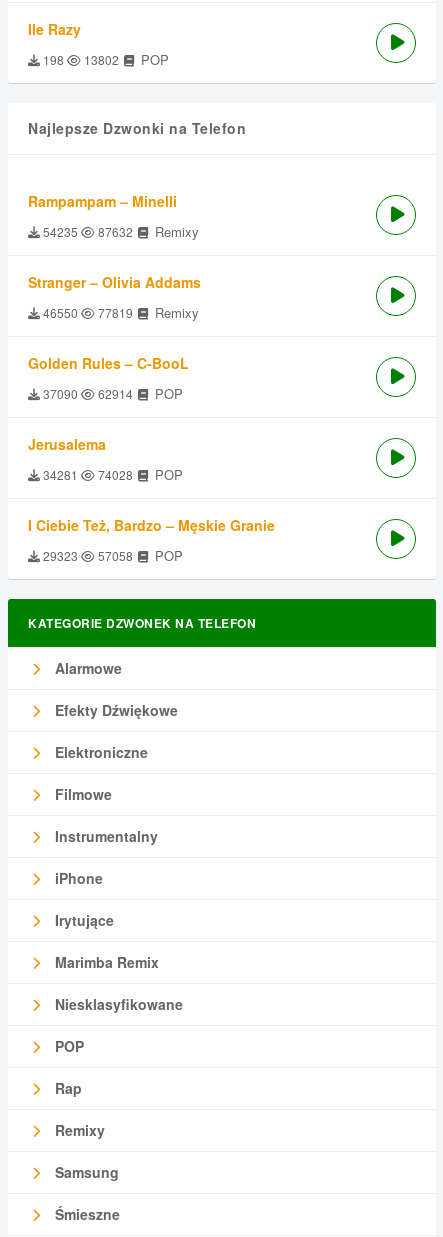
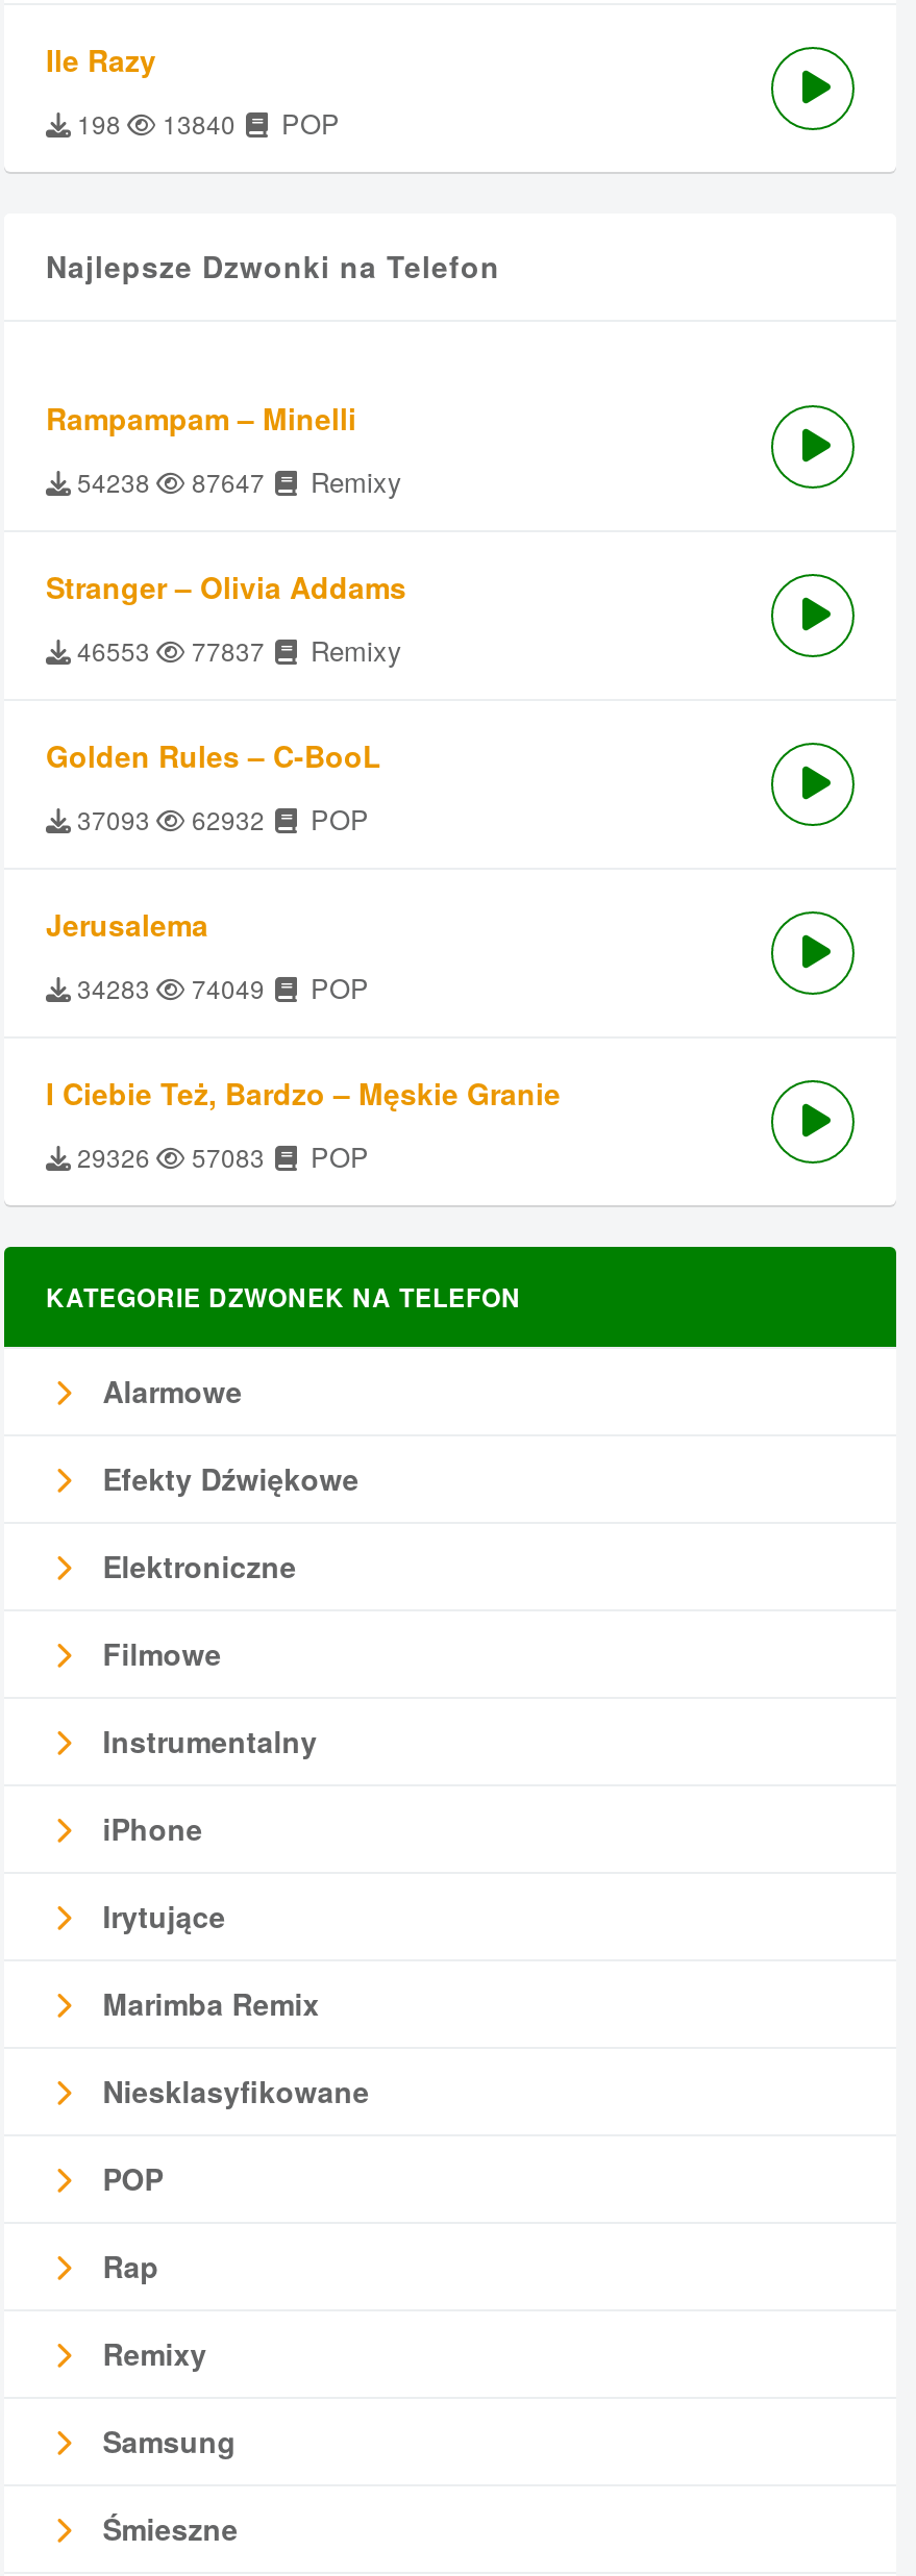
[40,50,169,69] 198 13802 POP -> [71,103,340,143] 198 13840 POP
[40,223,81,240] 54235 -> [71,464,156,499] 54238
[95,223,136,240] 87632 -> [185,464,271,499] 87647
[40,304,81,321] 46550 -> [71,632,156,668] 46553
[95,304,136,321] 77819 -> [185,632,271,668] 77837
[40,385,81,402] 37090 -> [71,801,156,836] 37093
[95,385,136,402] 62914 -> [185,801,271,836] 62932
[40,466,81,483] 34281 -> [71,970,156,1005] 34283
[95,466,136,483] 74028 -> [185,970,271,1005] 74049
[40,547,81,564] 29323 -> [71,1139,156,1174] 29326
[95,547,136,564] 57058 -> [185,1139,271,1174] 57083

